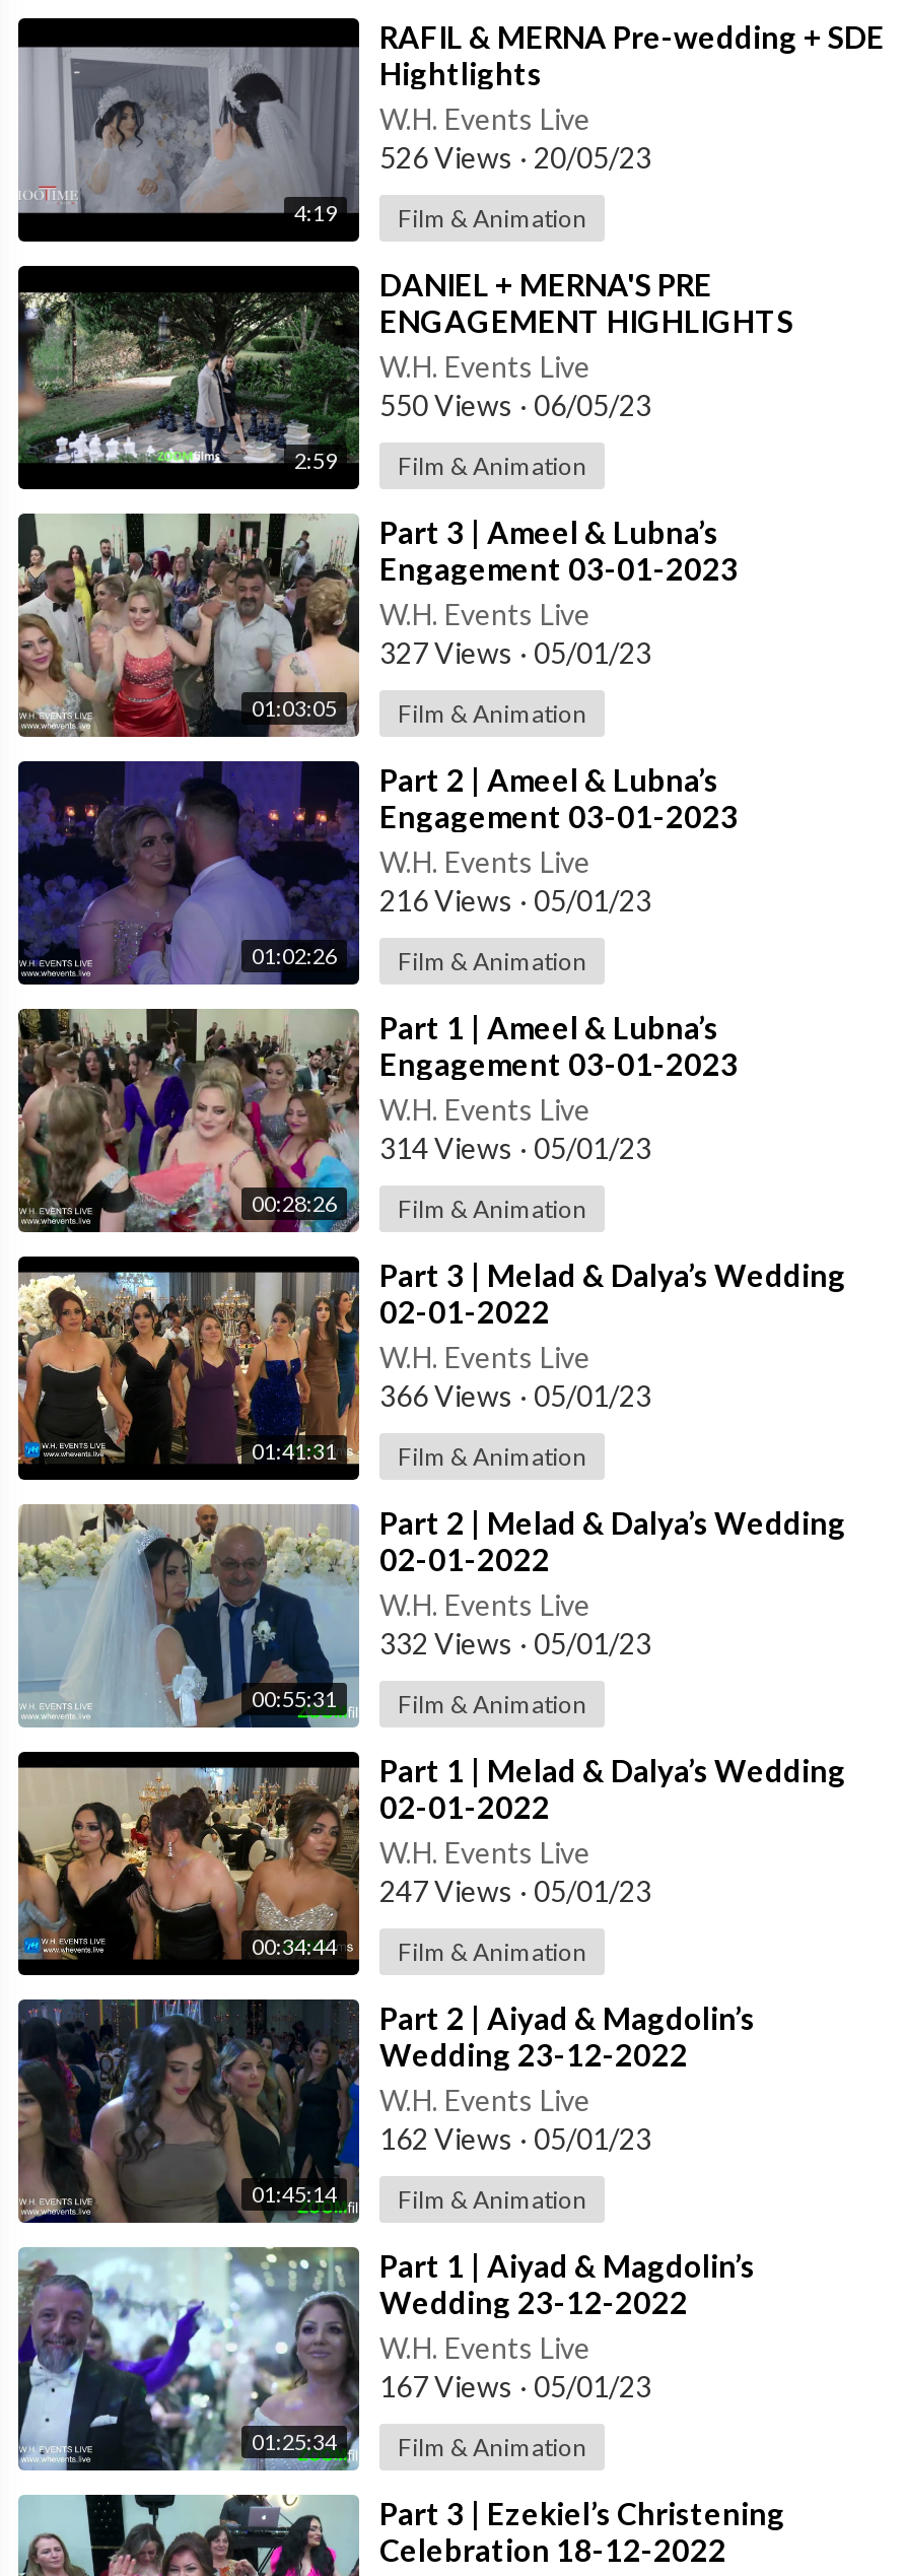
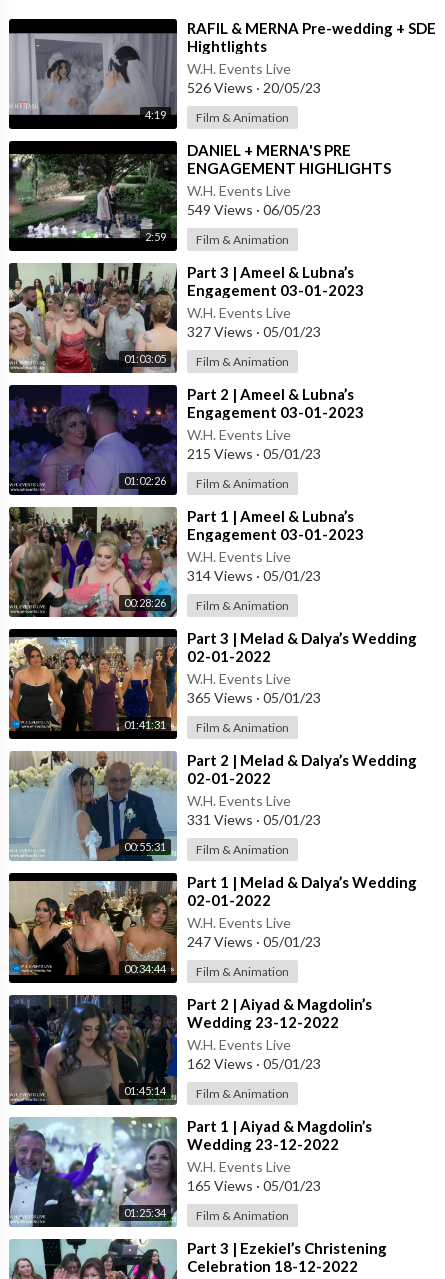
[379,389,651,423] 550 Views · 06/05/23 -> [187,201,321,218] 549 Views · 06/05/23
[379,884,651,919] 216 Views · 05/01/23 -> [187,445,321,462] 215 Views · 05/01/23
[379,1379,651,1414] 366 Views · 05/01/23 -> [187,689,321,706] 365 Views · 05/01/23
[379,1627,651,1662] 332 Views · 05/01/23 -> [187,811,321,828] 331 Views · 05/01/23
[379,2370,651,2404] 167 Views · 05/01/23 -> [187,1177,321,1194] 165 Views · 05/01/23

